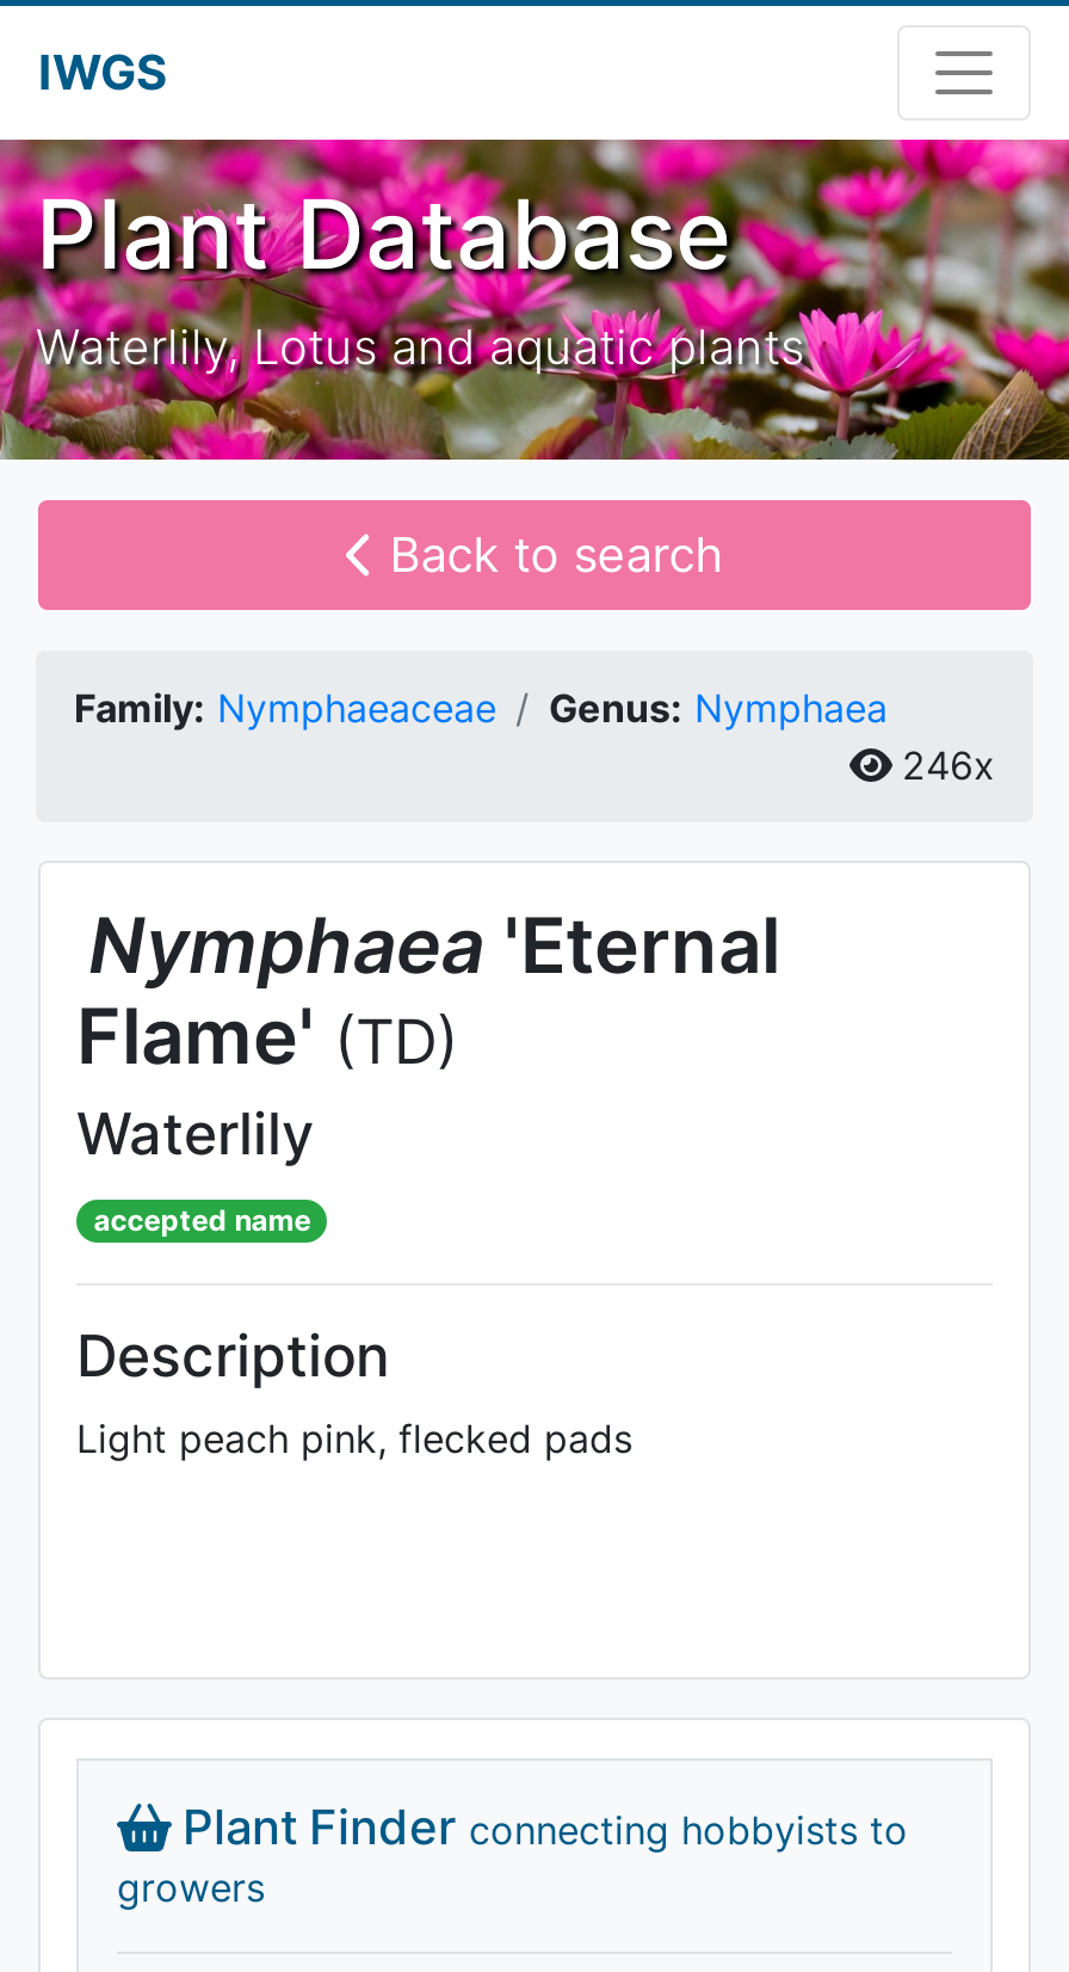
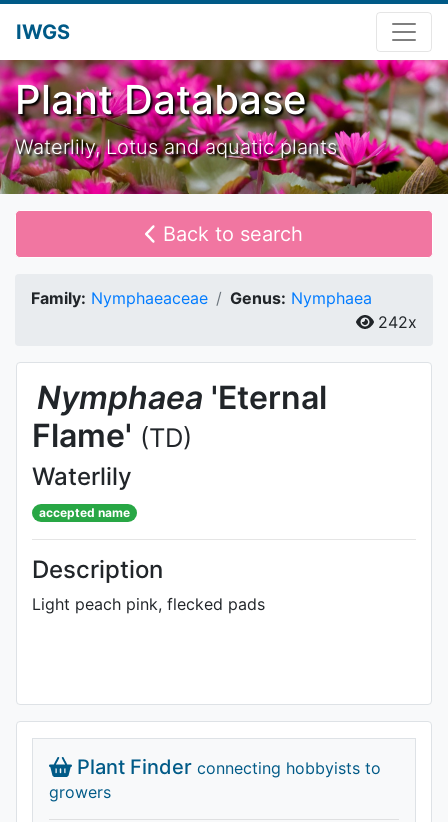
[902,741,995,789] 246x -> [378,312,417,332] 242x

